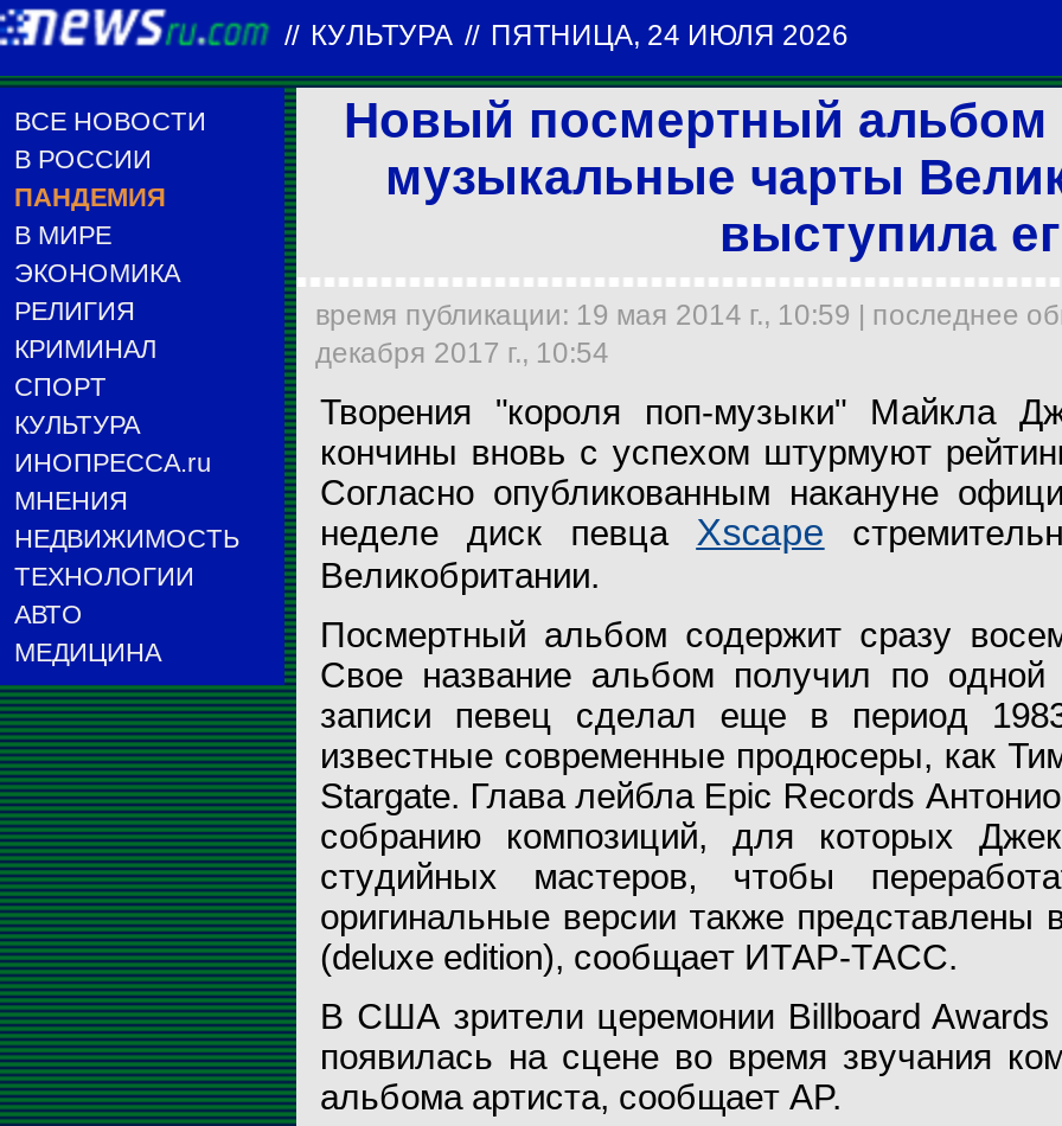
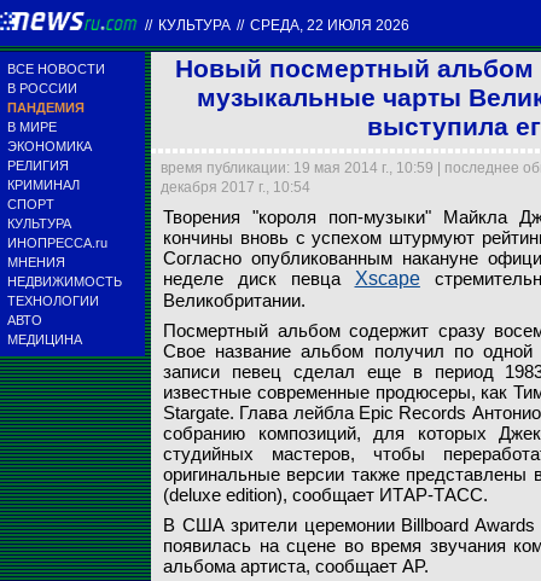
[284,18,849,51] // КУЛЬТУРА // ПЯТНИЦА, 24 ИЮЛЯ 2026 -> [145,16,409,33] // КУЛЬТУРА // СРЕДА, 22 ИЮЛЯ 2026

